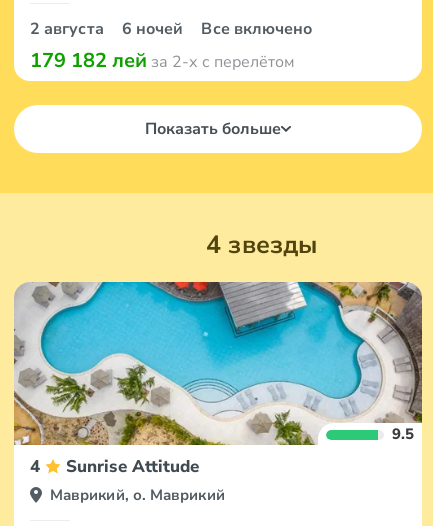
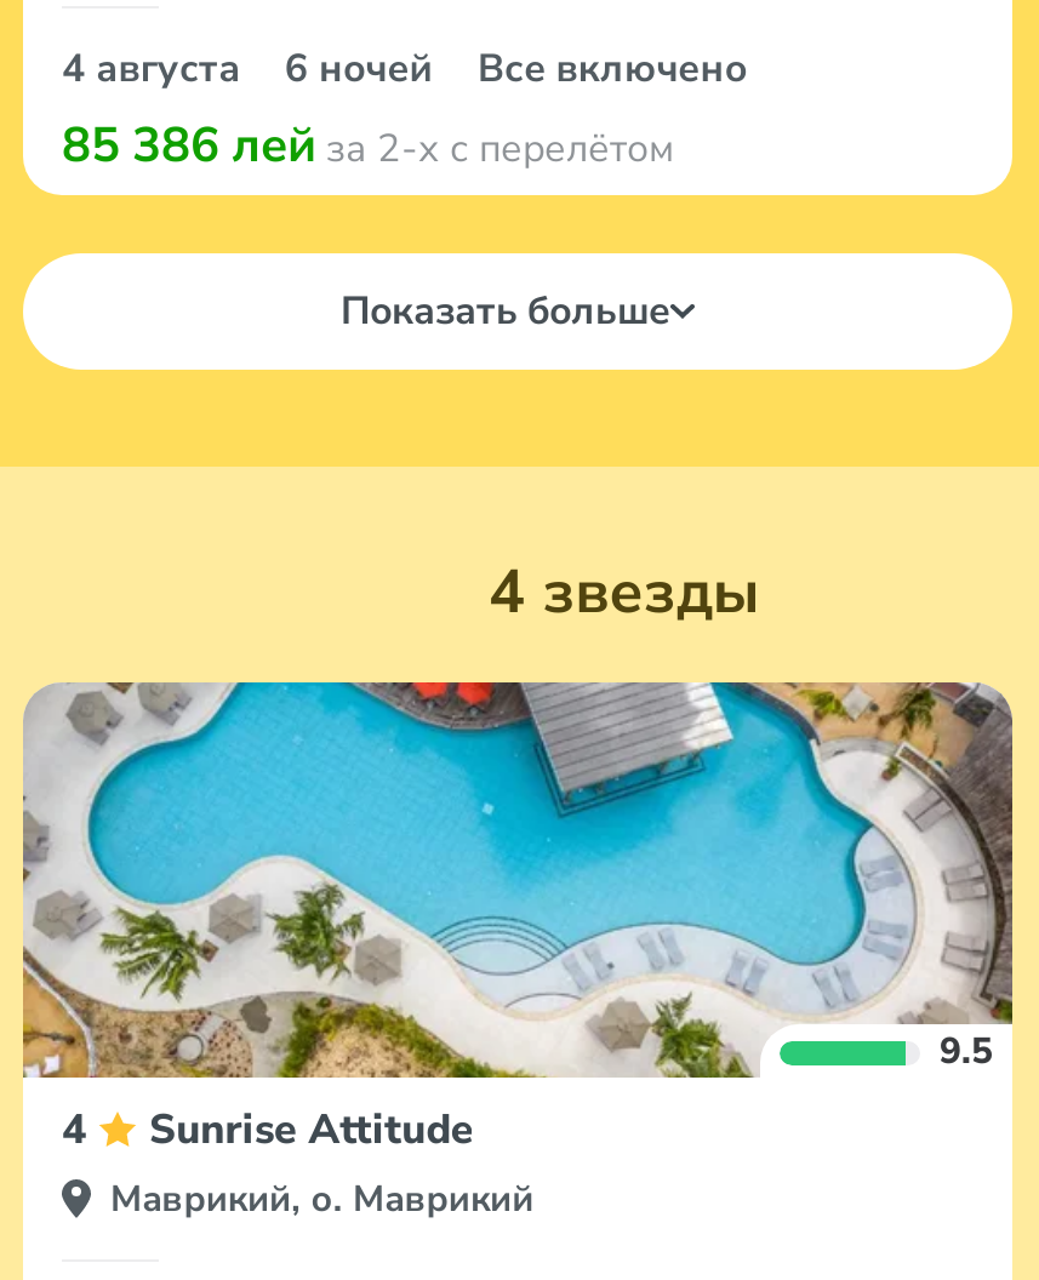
[30,18,312,40] 2 августа 6 ночей Все включено -> [62,42,747,96] 4 августа 6 ночей Все включено
[30,47,295,74] 179 182 лей за 2-х с перелётом -> [62,113,675,178] 85 386 лей за 2-х с перелётом

